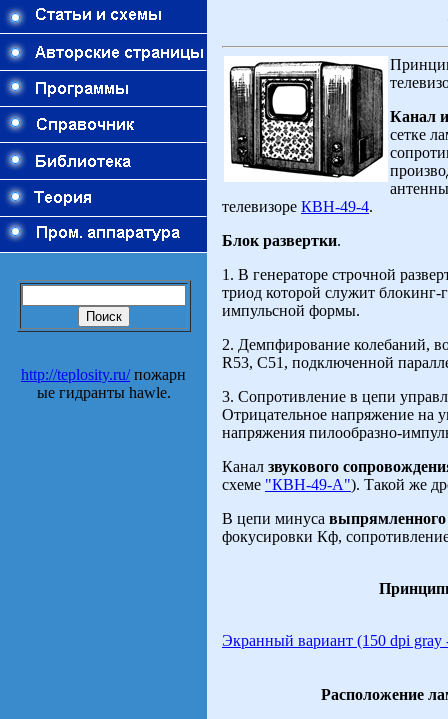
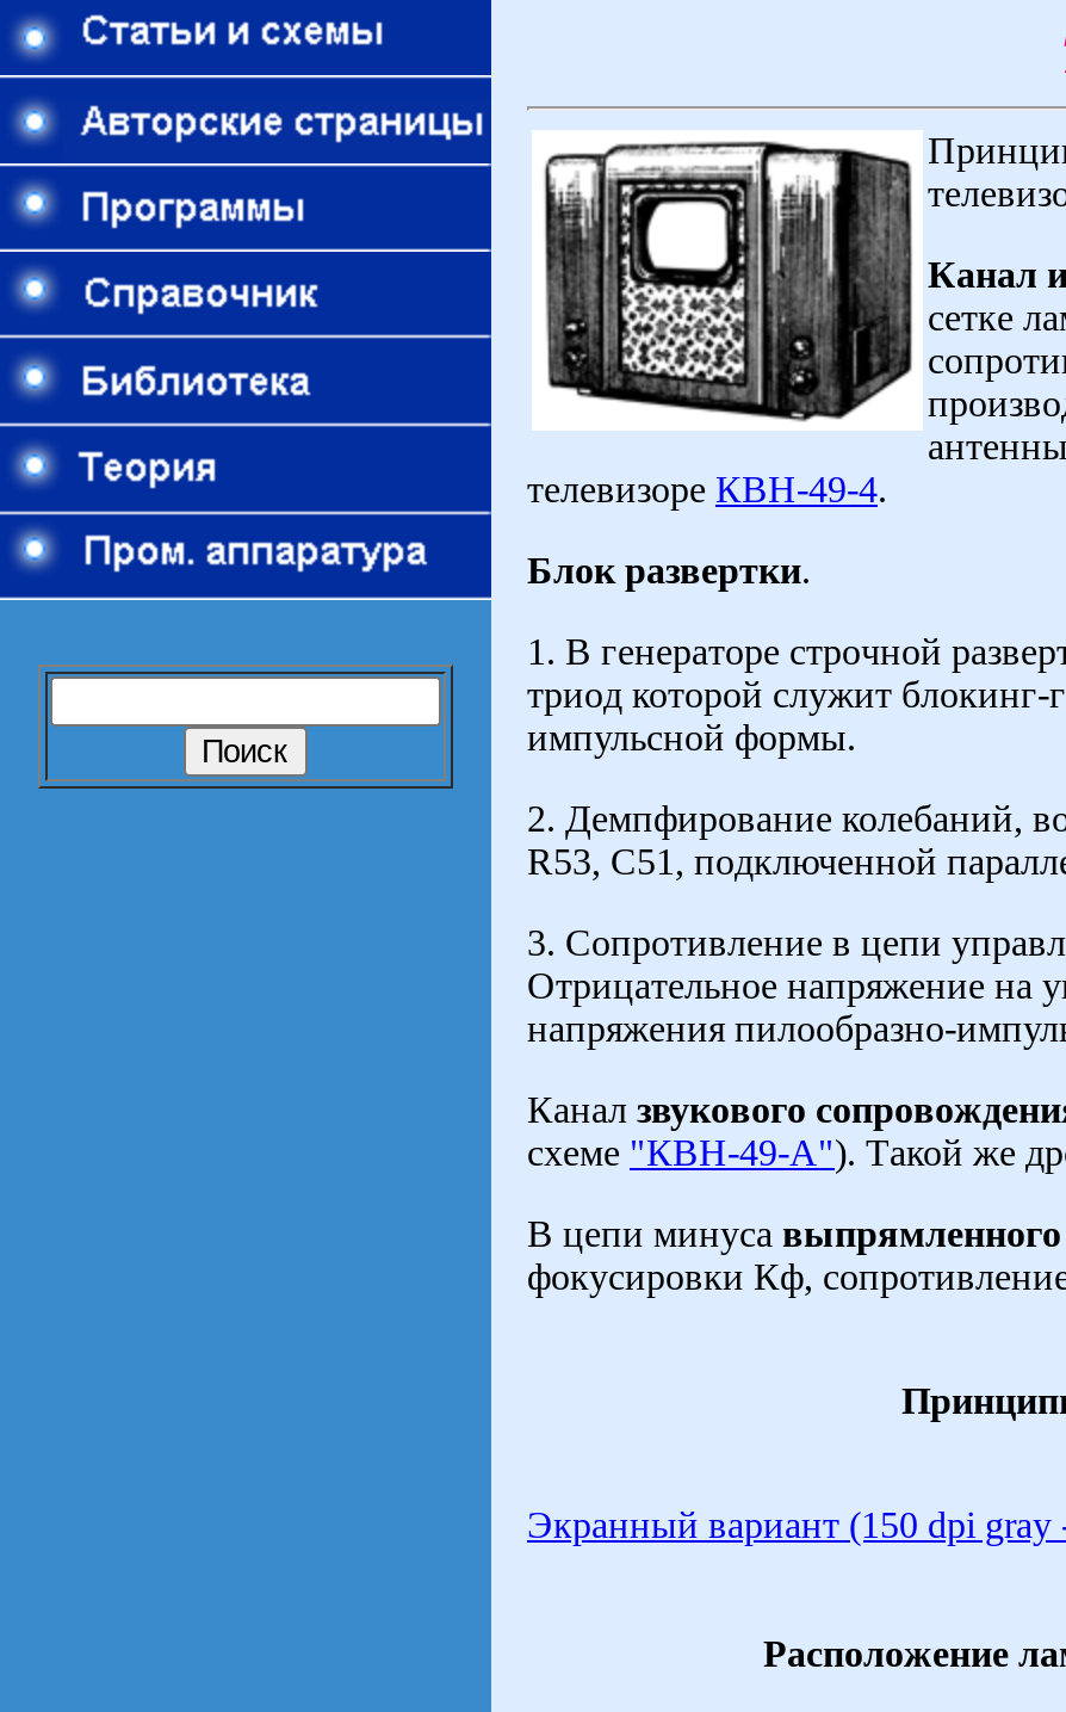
[21,366,186,401] http://teplosity.ru/ пожарн | ые гидранты hawle. -> none

